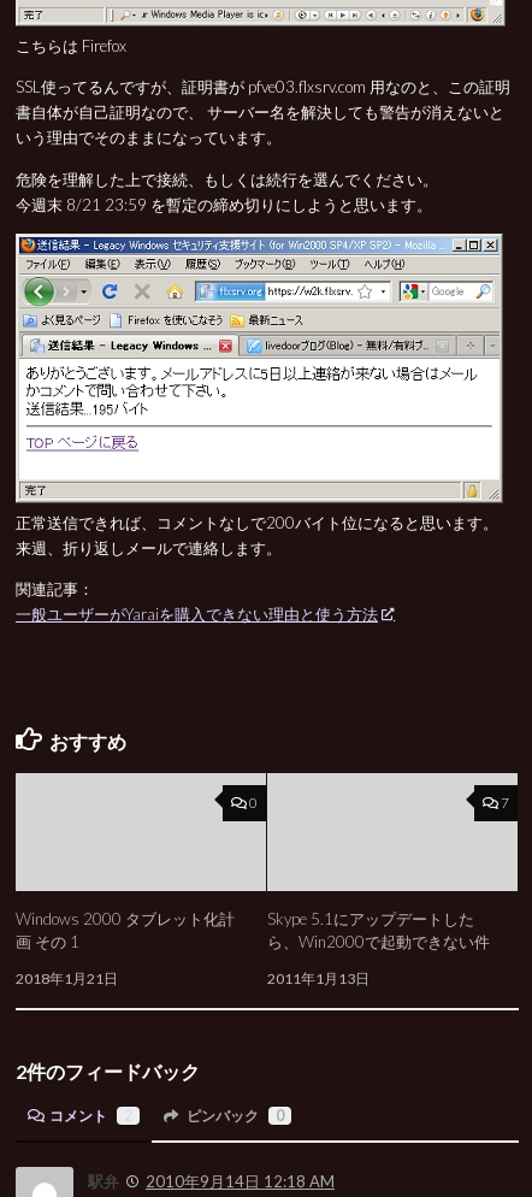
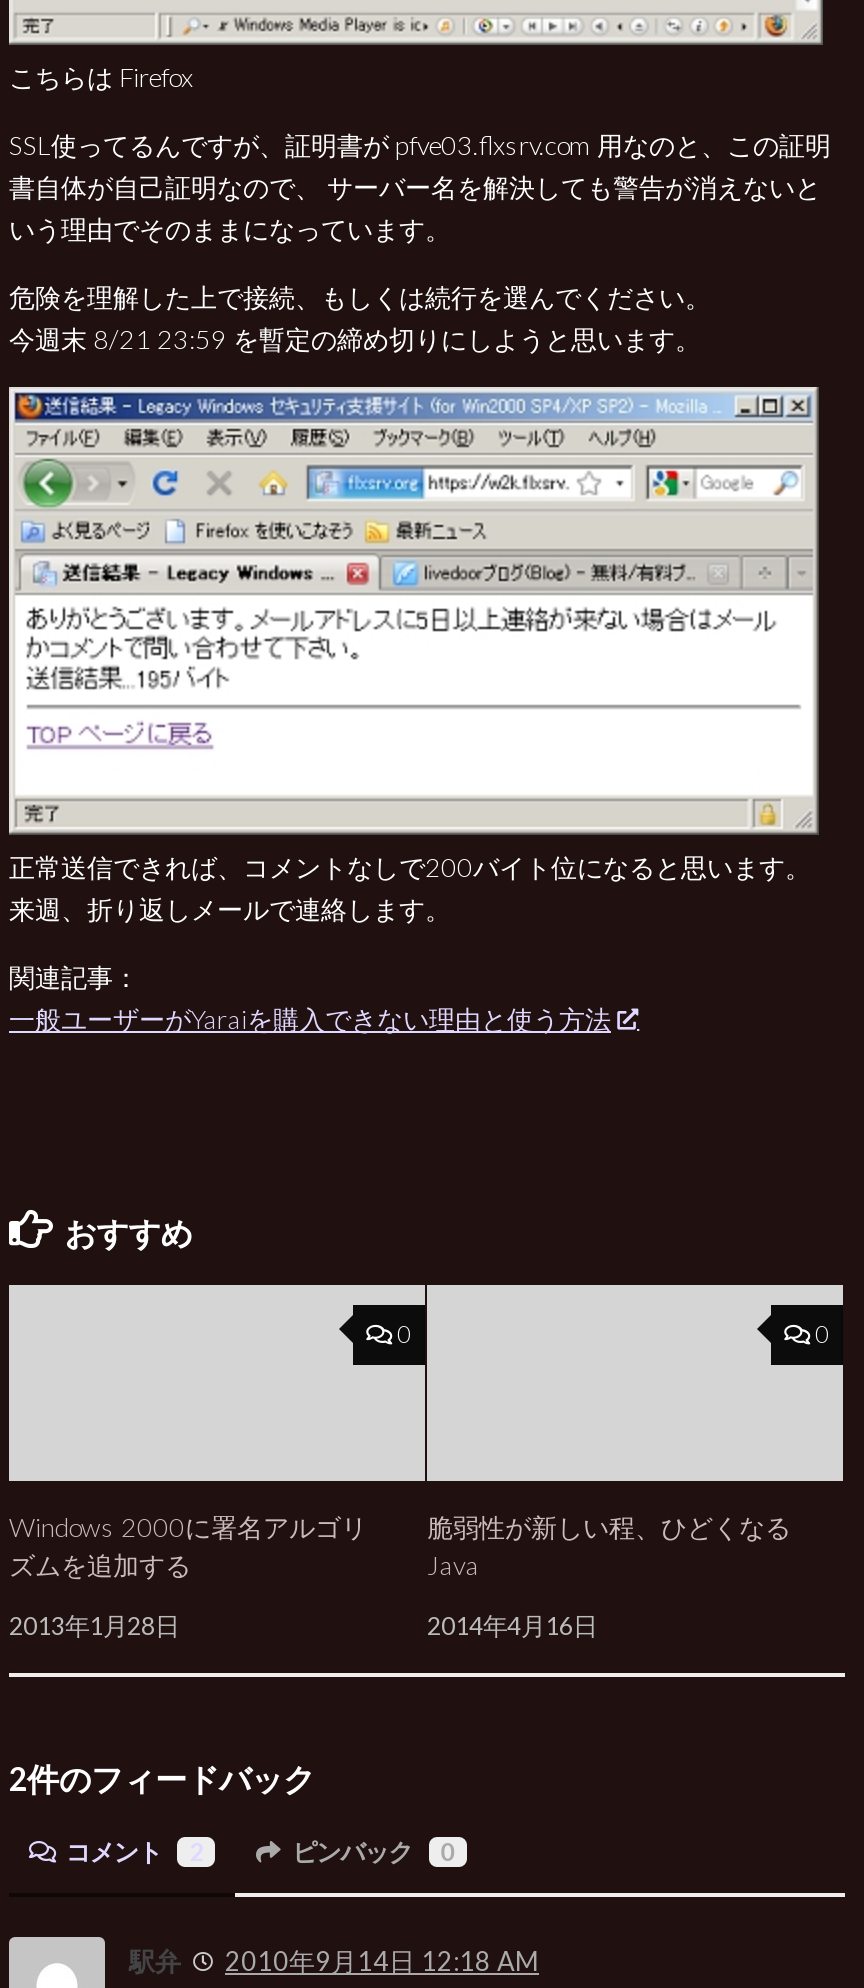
[501,794,509,812] 7 -> [815,1318,829,1348] 0
[16,909,235,951] Windows 2000 タブレット化計 | 画 その 1 -> [9,1510,367,1580] Windows 2000に署名アルゴリ | ズムを追加する
[267,909,490,951] Skype 5.1にアップデートした | ら、Win2000で起動できない件 -> [427,1510,791,1580] 脆弱性が新しい程、ひどくなる | Java
[16,969,118,987] 2018年1月21日 -> [9,1610,179,1640] 2013年1月28日
[267,969,370,987] 2011年1月13日 -> [427,1610,597,1640] 2014年4月16日

